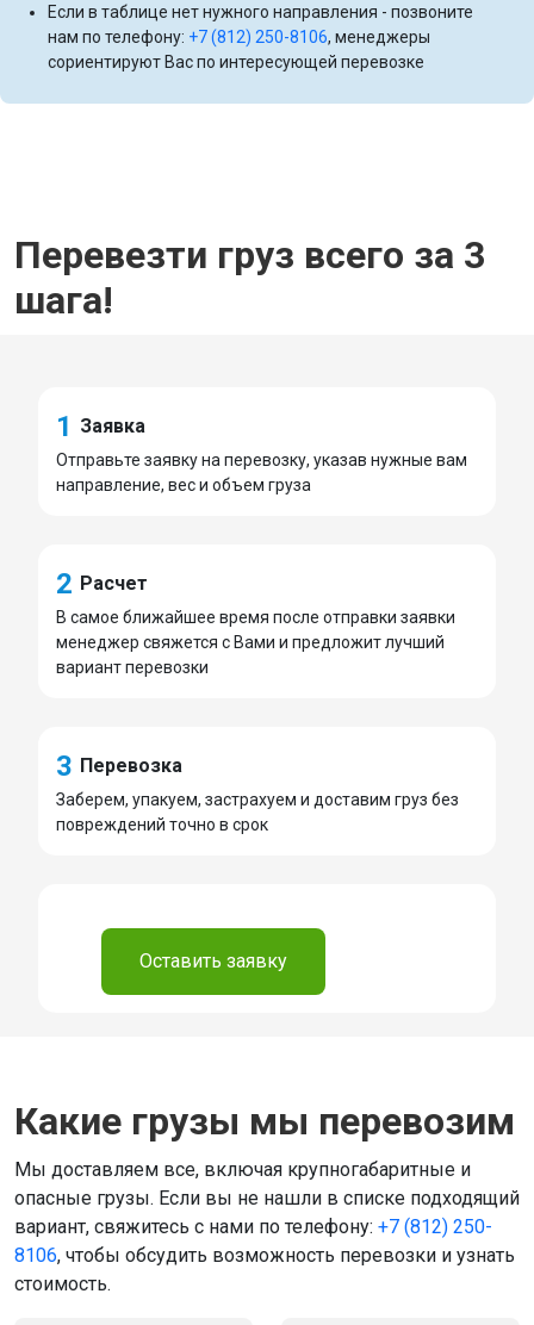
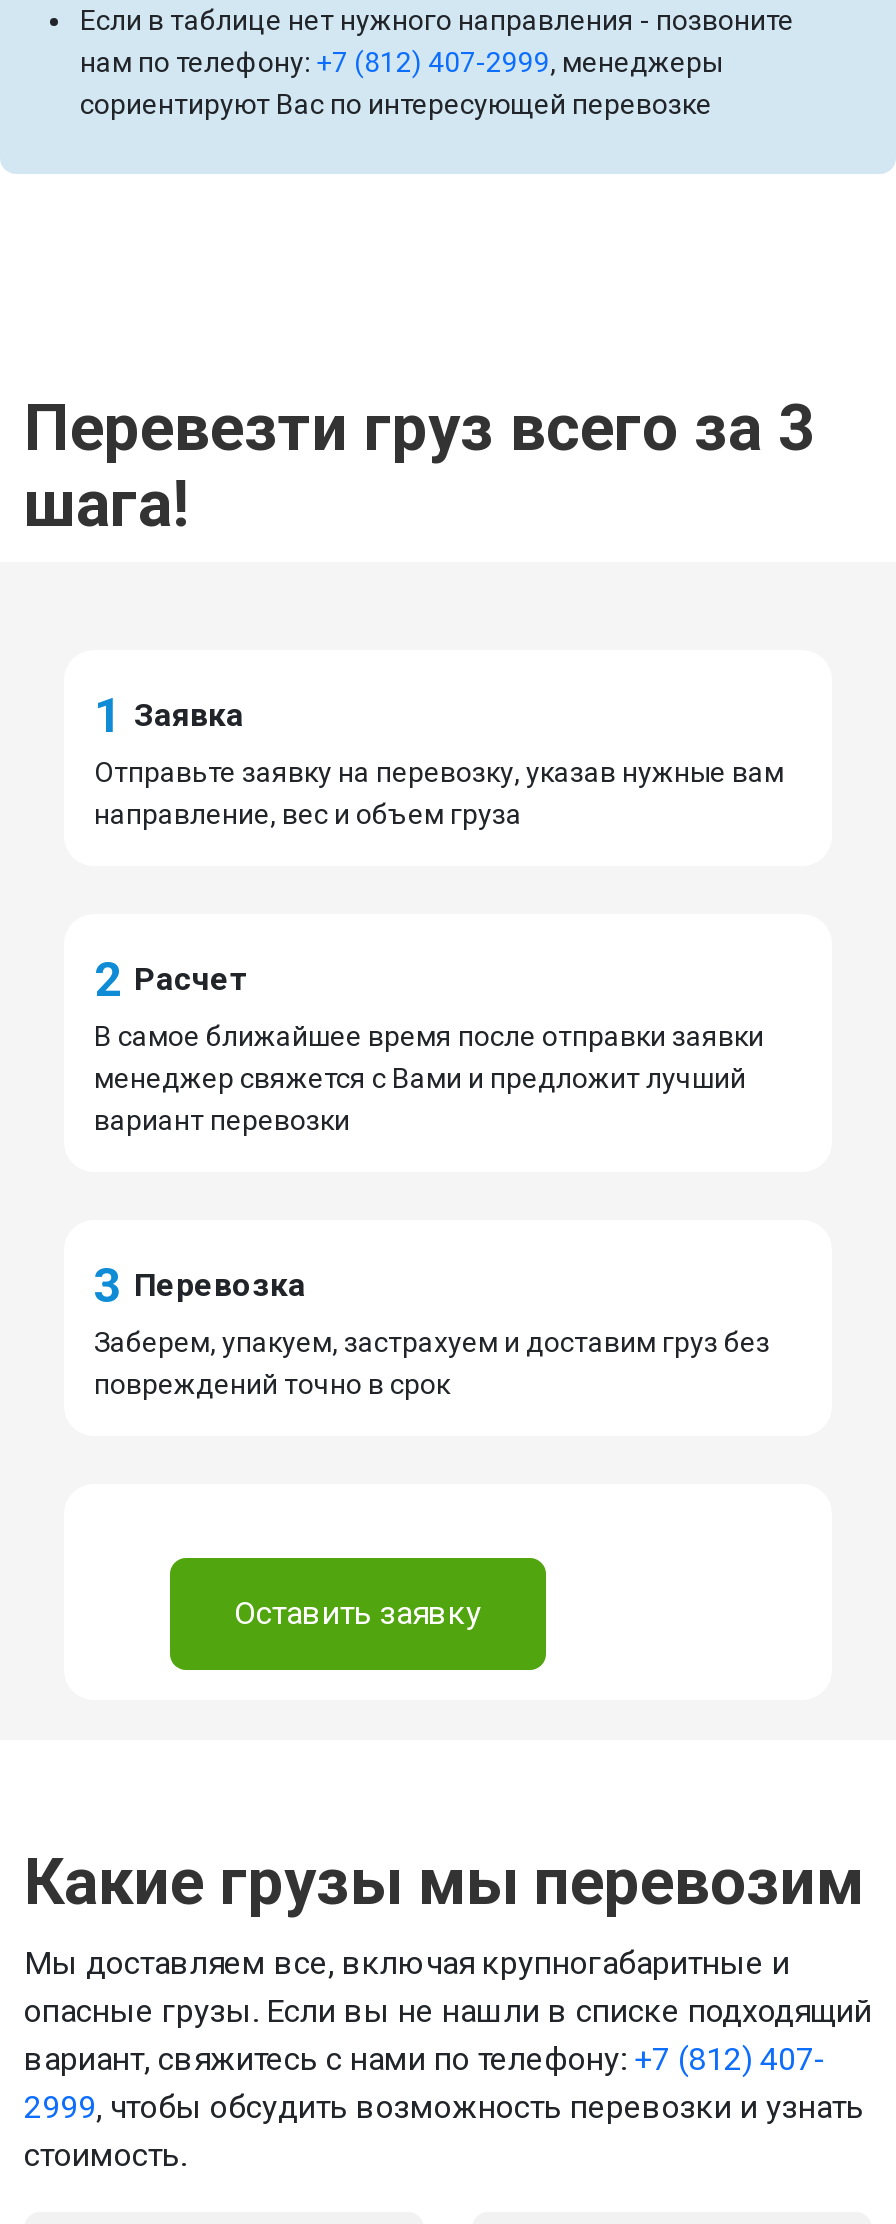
[48,28,430,47] нам по телефону: +7 (812) 250-8106, менеджеры -> [80,47,722,79] нам по телефону: +7 (812) 407-2999, менеджеры
[14,1216,492,1238] вариант, свяжитесь с нами по телефону: +7 (812) 250- -> [24,2041,826,2079] вариант, свяжитесь с нами по телефону: +7 (812) 407-
[14,1244,515,1267] 8106, чтобы обсудить возможность перевозки и узнать -> [24,2089,864,2127] 2999, чтобы обсудить возможность перевозки и узнать

